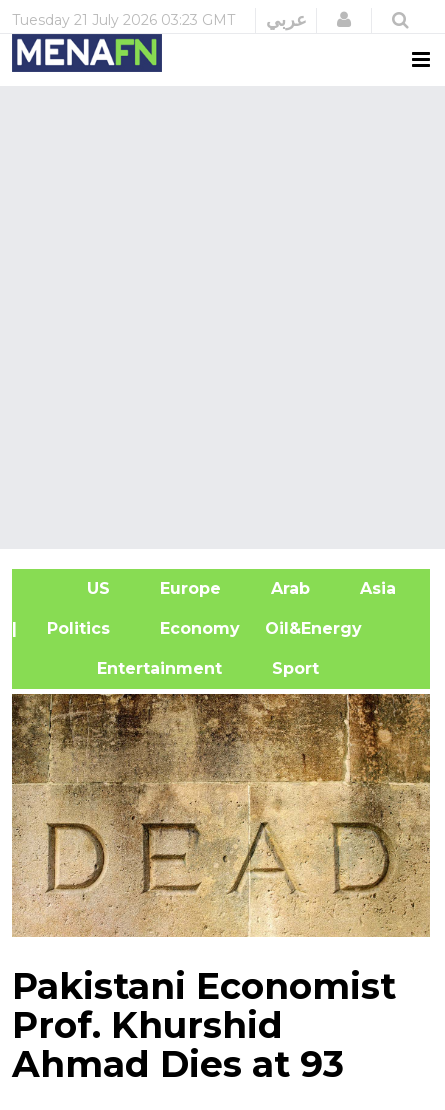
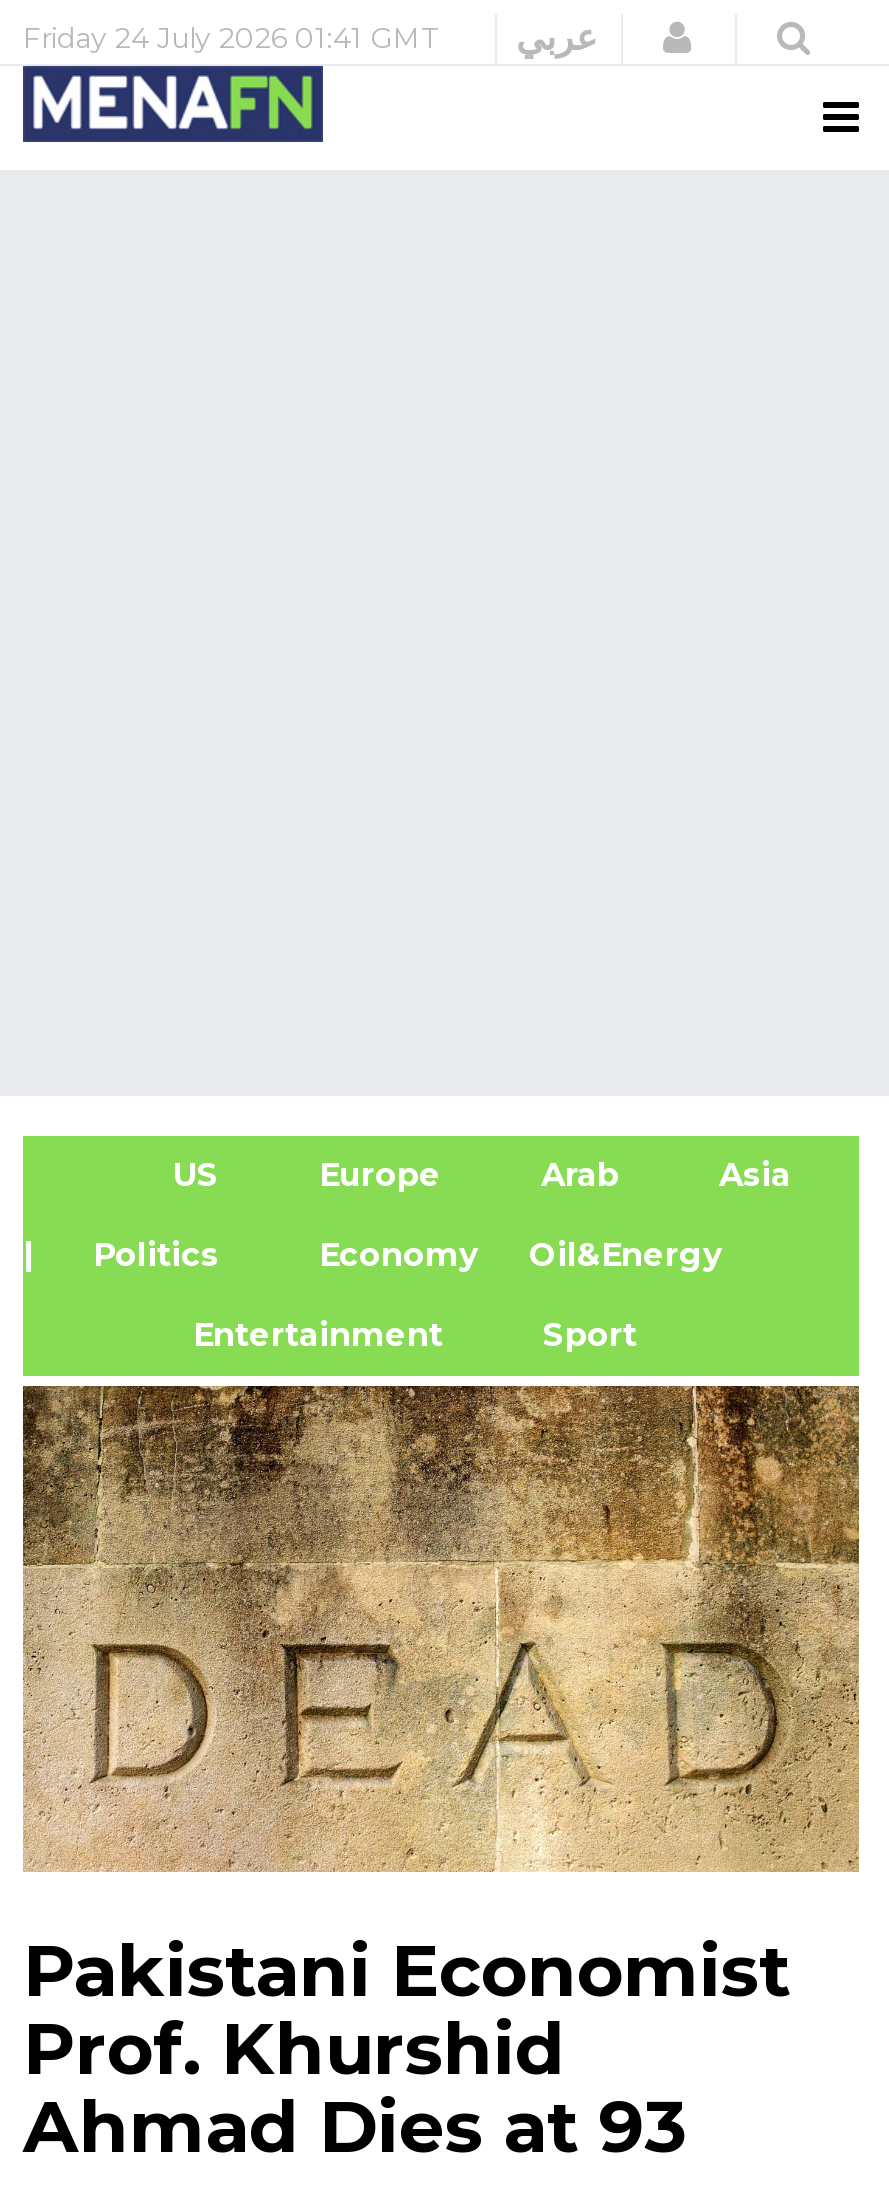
[12,11,235,29] Tuesday 21 July 2026 03:23 GMT -> [23,20,437,56] Friday 24 July 2026 01:41 GMT

